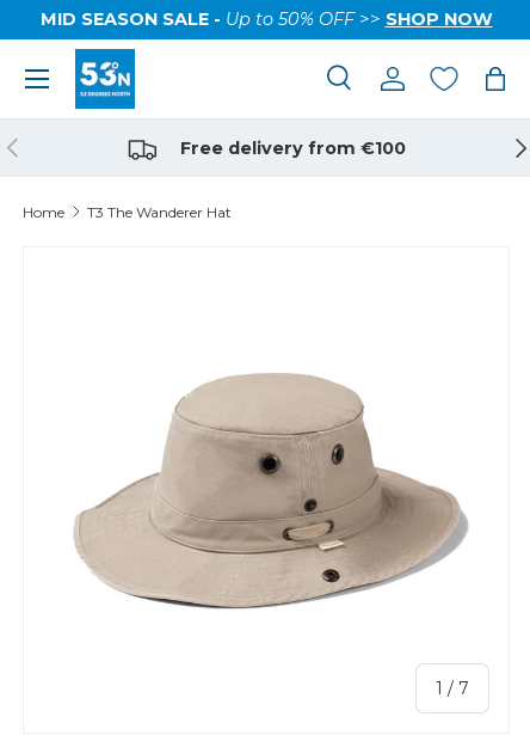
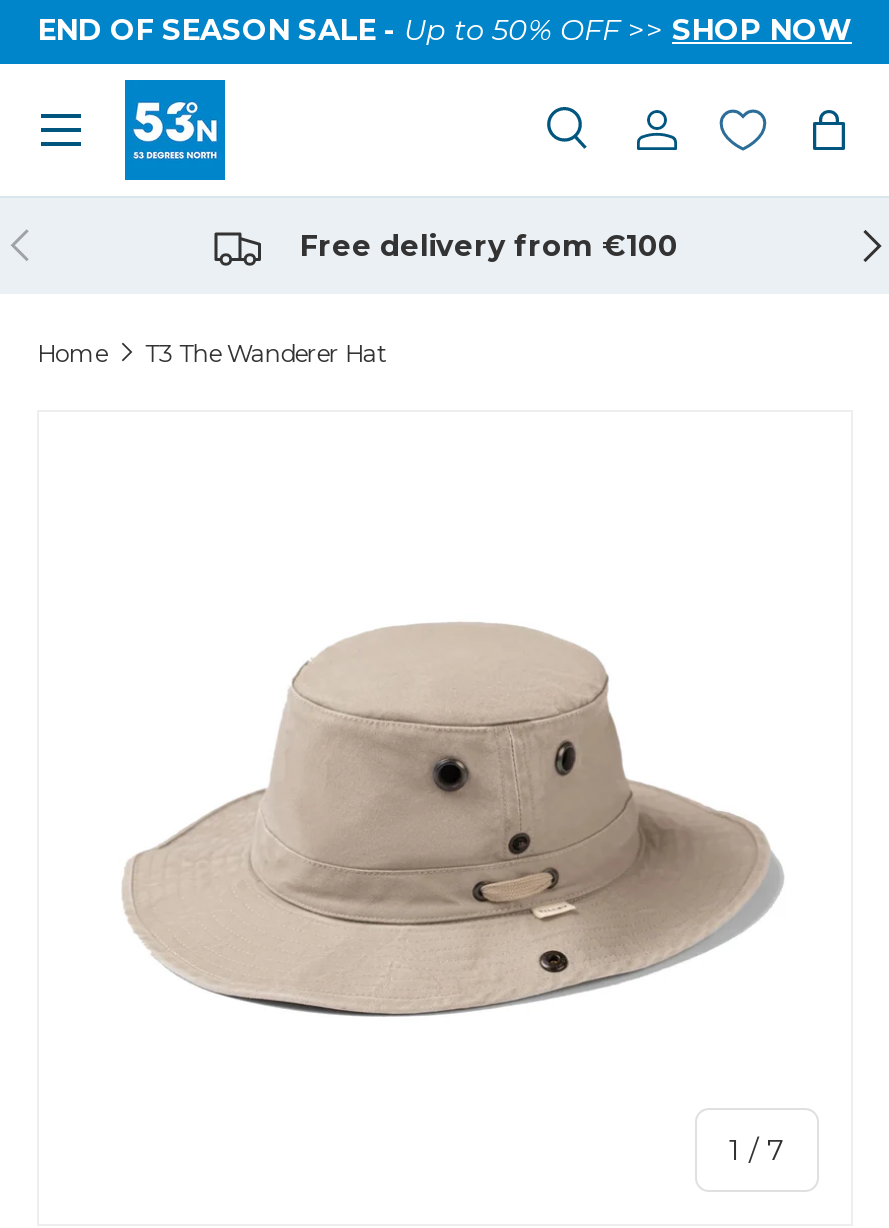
[40,8,492,30] MID SEASON SALE - Up to 50% OFF >> SHOP NOW -> [38,12,852,48] END OF SEASON SALE - Up to 50% OFF >> SHOP NOW

